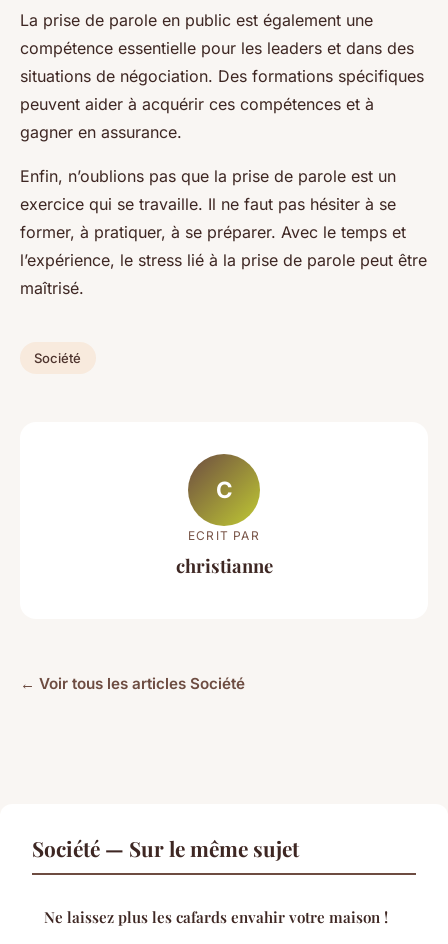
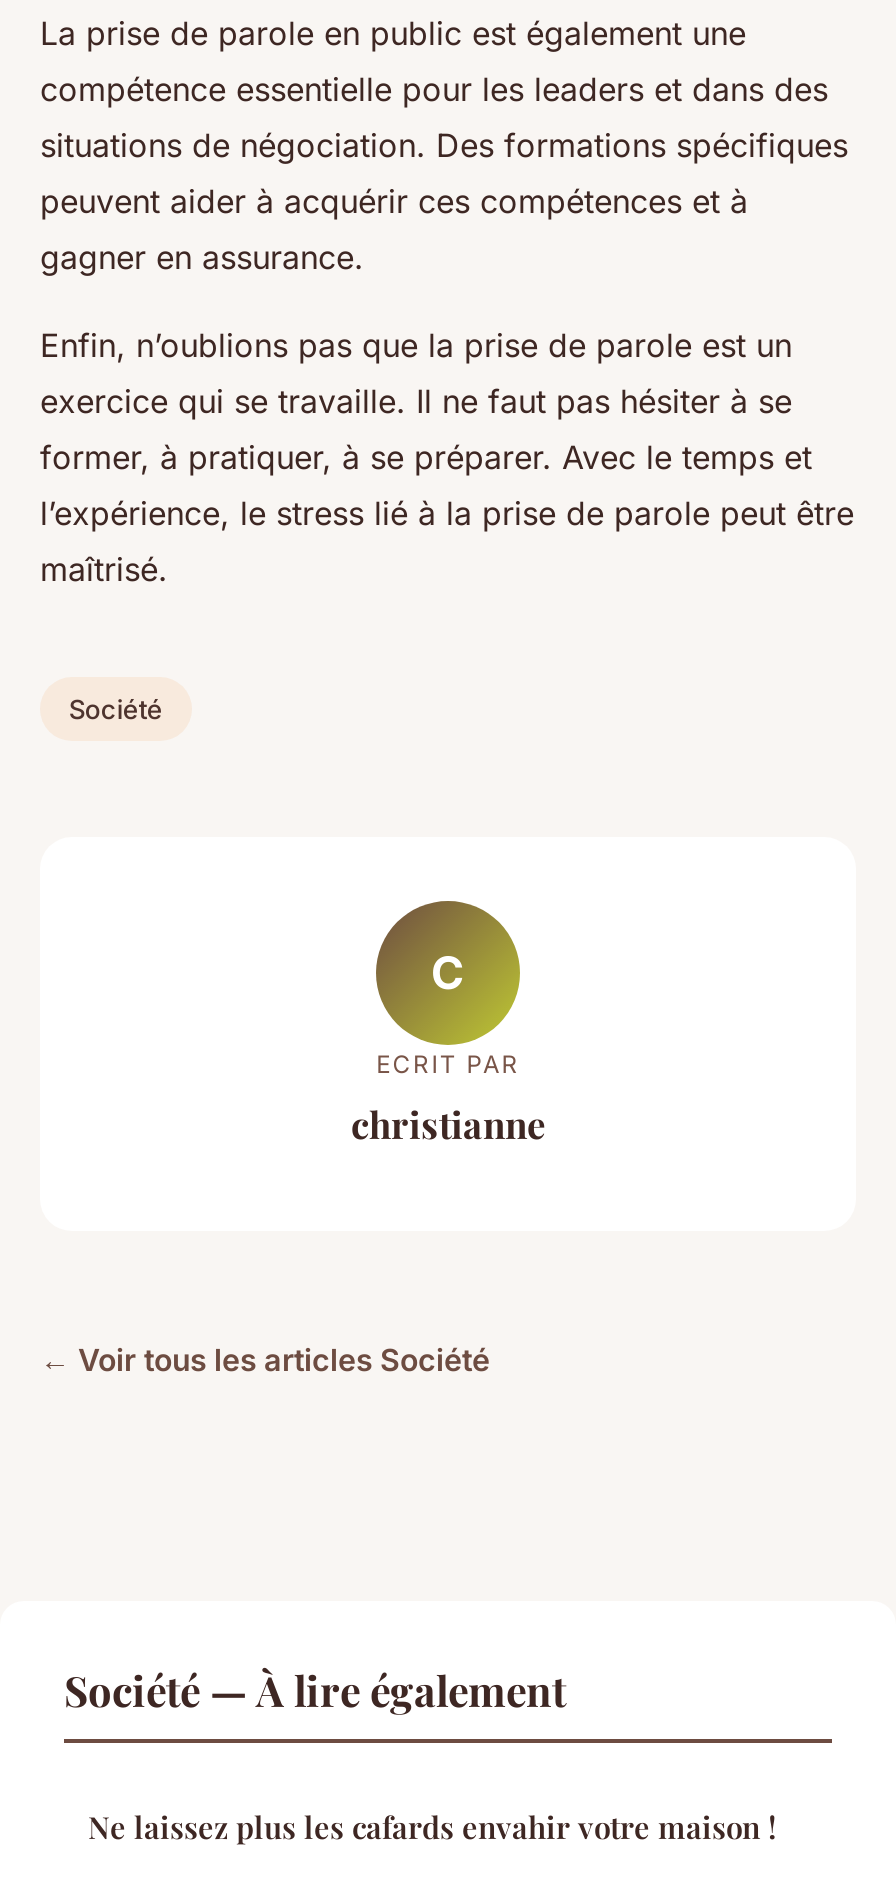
[32,834,299,862] Société — Sur le même sujet -> [64,1661,566,1717] Société — À lire également

